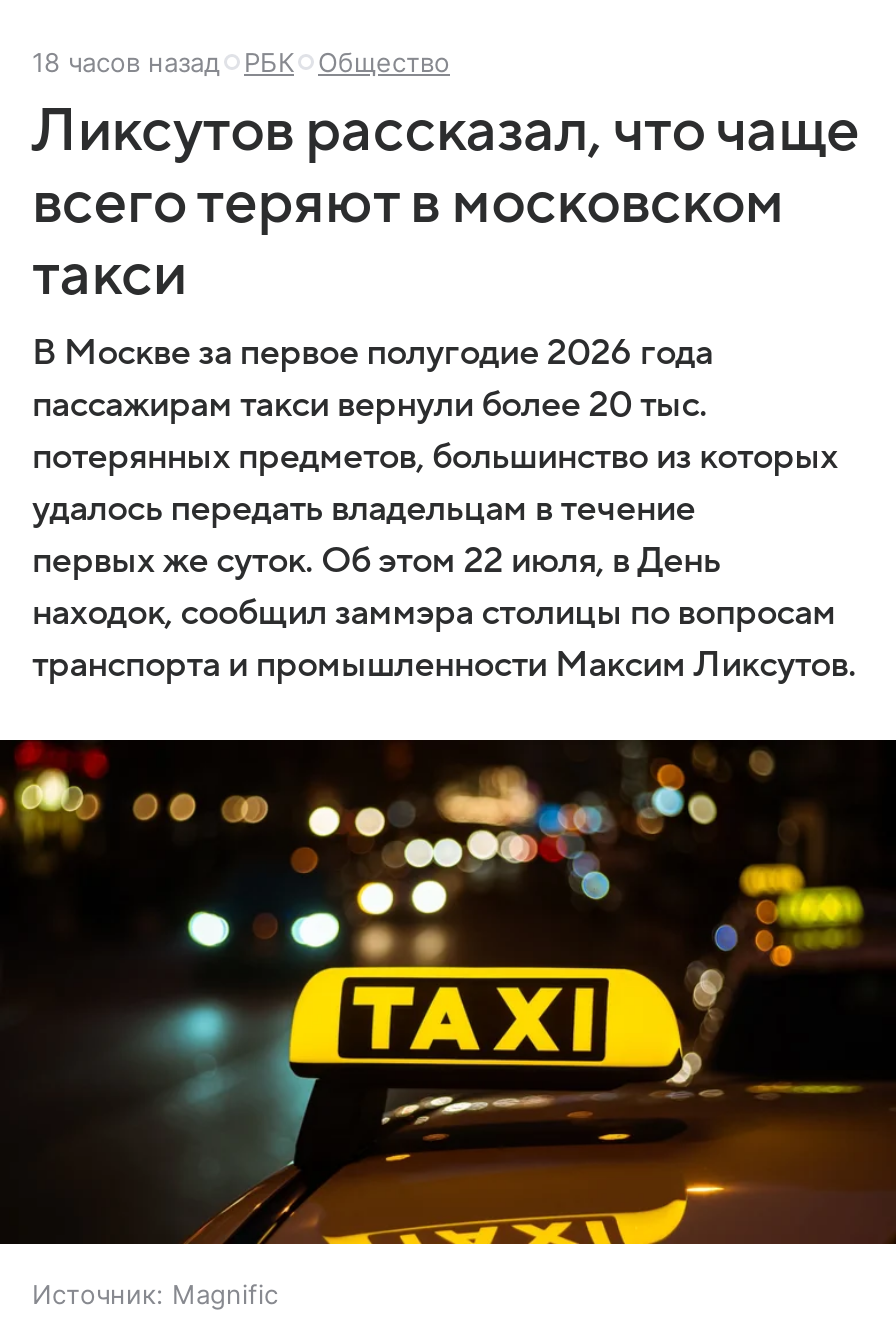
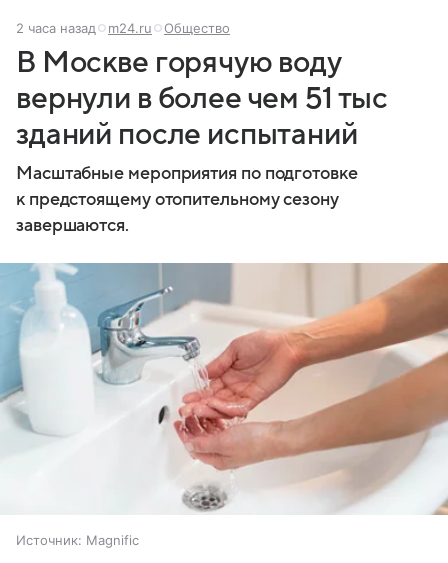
[32,45,294,77] 18 часов назад | РБК -> [16,20,152,36] 2 часа назад | m24.ru
[32,97,860,683] Ликсутов рассказал, что чаще | всего теряют в московском | такси | В Москве за первое полугодие 2026 года | пассажирам такси вернули более 20 тыс. | потерянных предметов, большинство из которых | удалось передать владельцам в течение | первых же суток. Об этом 22 июля, в День | находок, сообщил заммэра столицы по вопросам | транспорта и промышленности Максим Ликсутов. -> [16,46,388,235] В Москве горячую воду | вернули в более чем 51 тыс | зданий после испытаний | Масштабные мероприятия по подготовке | к предстоящему отопительному сезону | завершаются.
[6,738,890,1246] [image] -> [3,262,445,515] [image]

